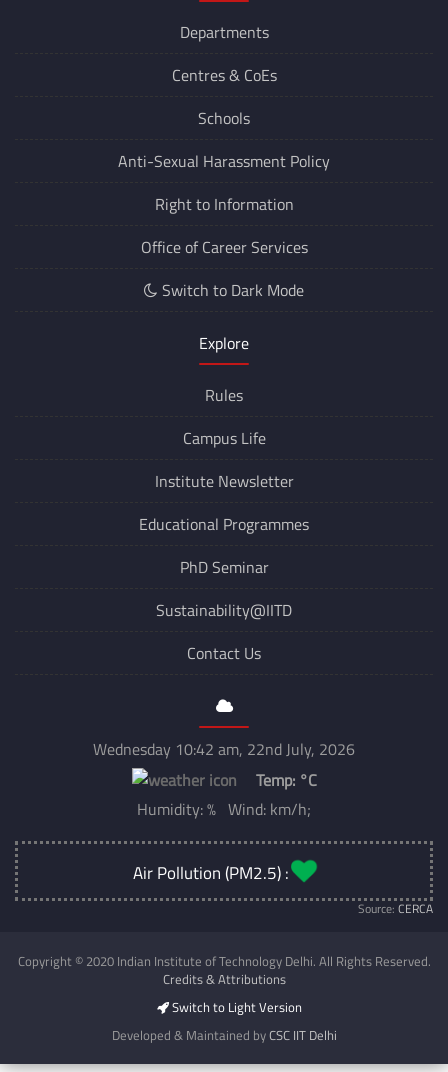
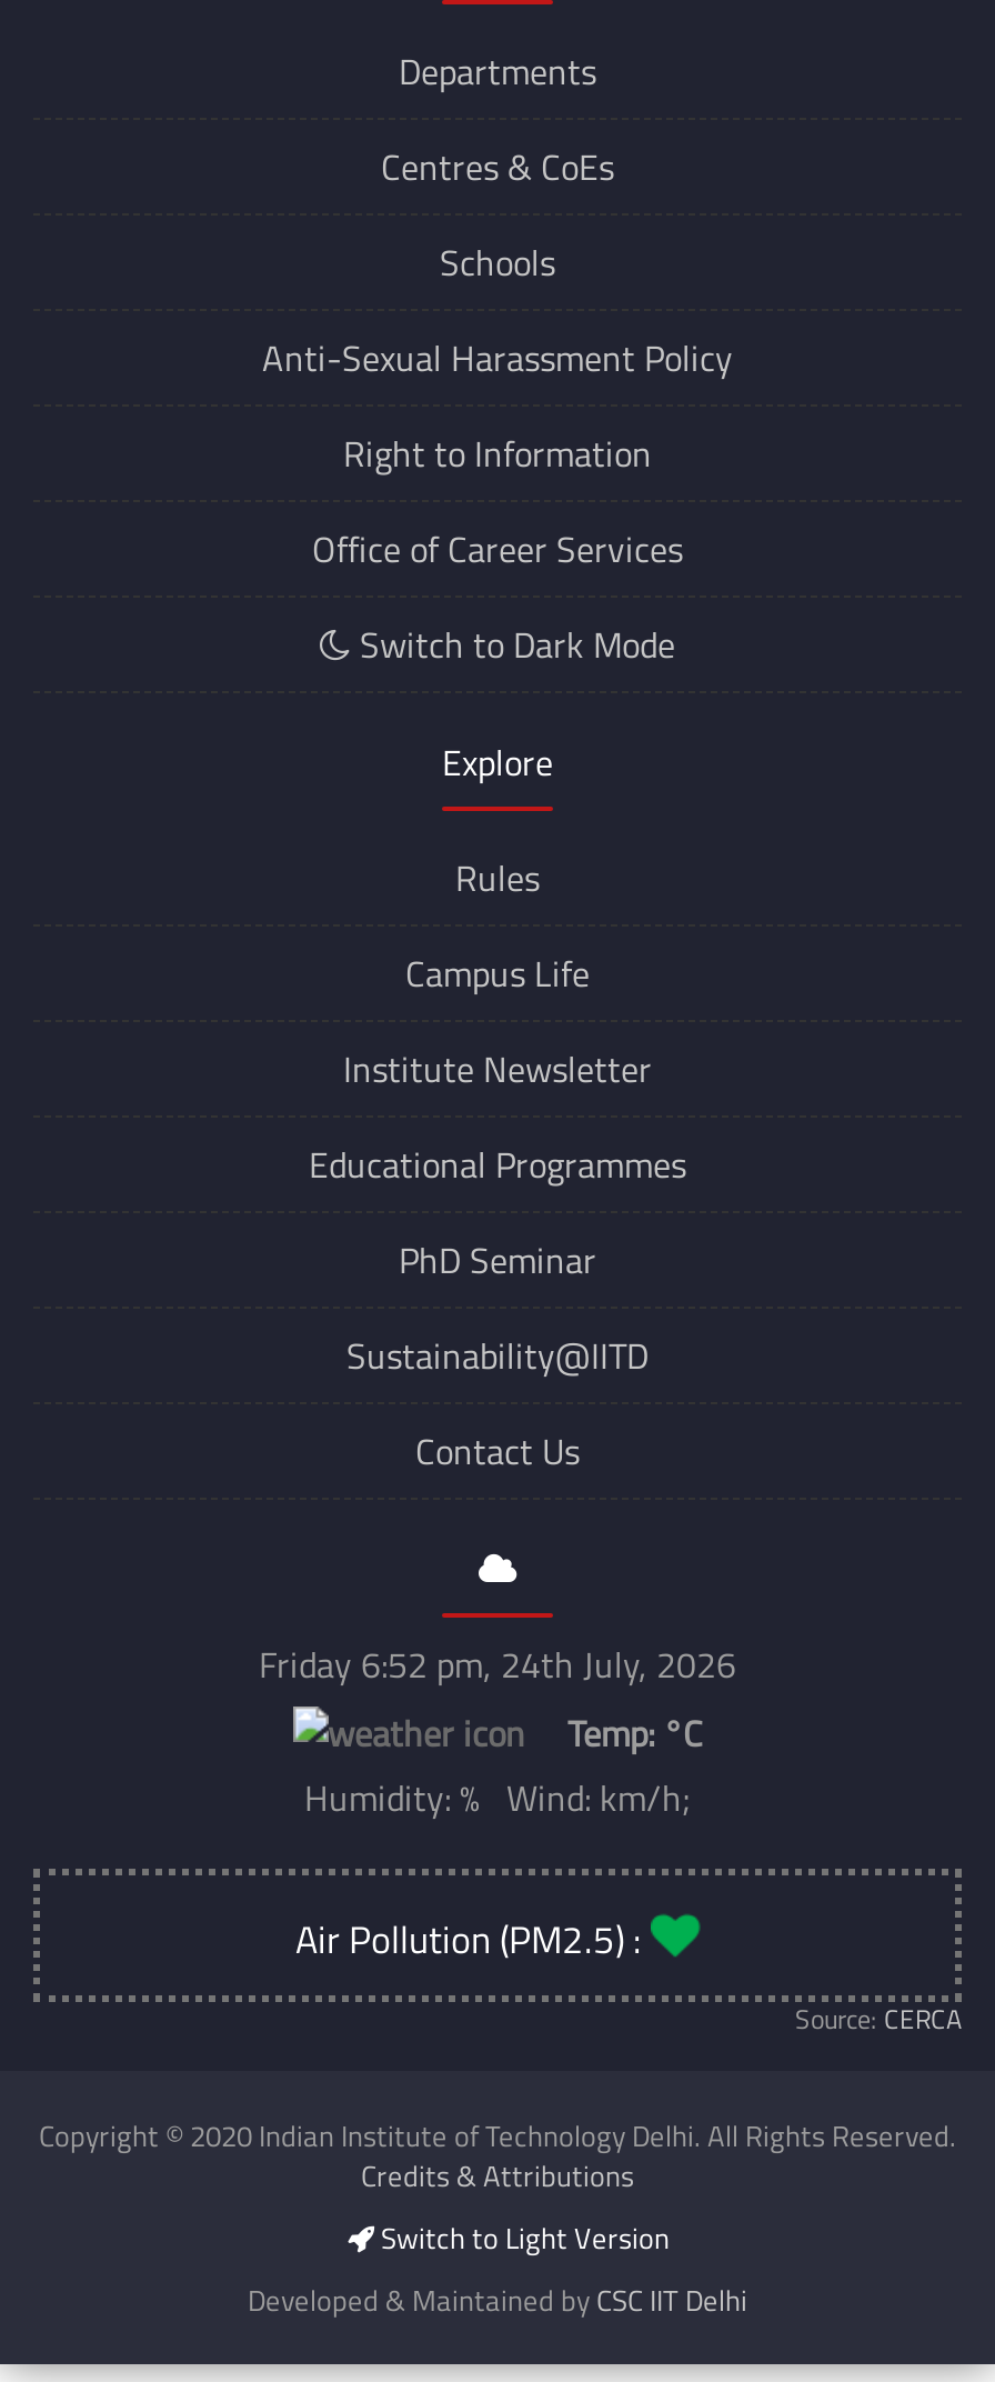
[93,737,355,761] Wednesday 10:42 am, 22nd July, 2026 -> [259,1637,736,1691] Friday 6:52 pm, 24th July, 2026

